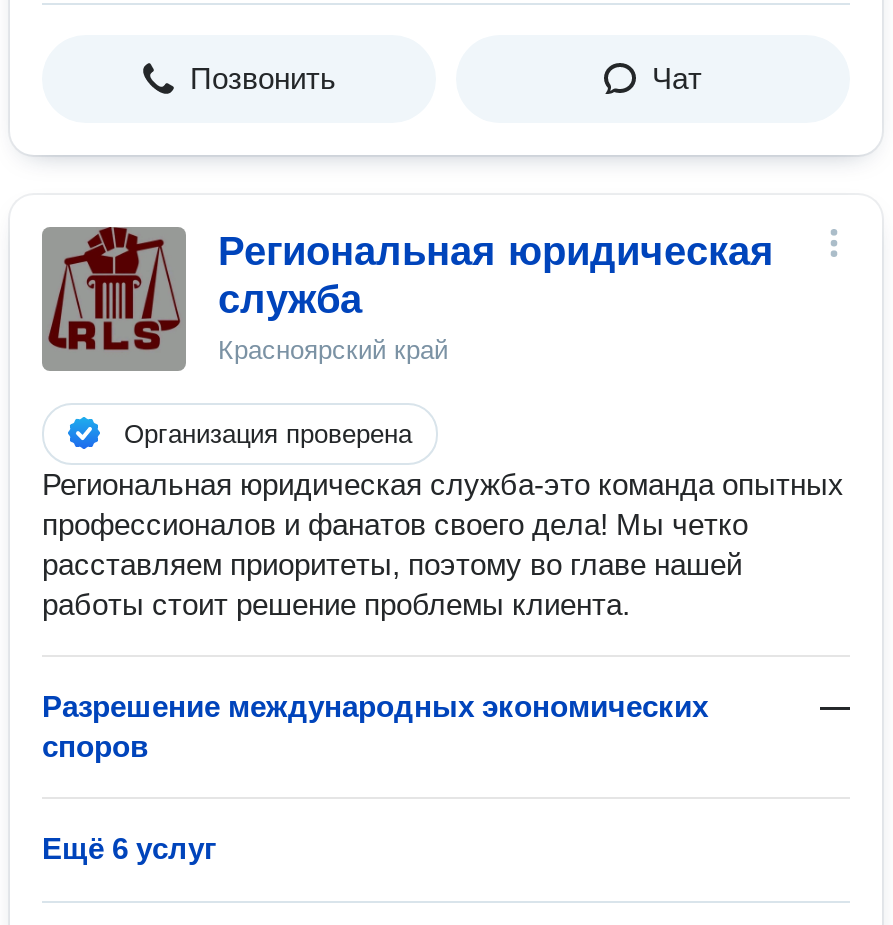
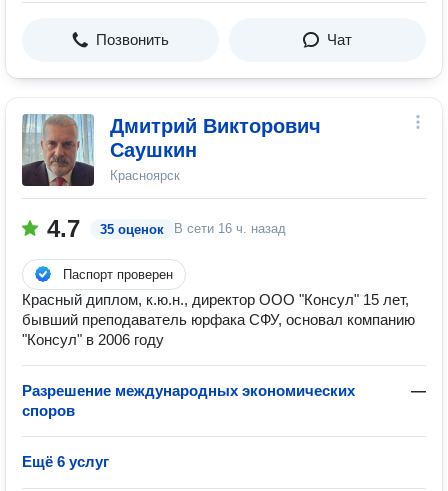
[42,225,844,621] [image] | Региональная юридическая | служба | Красноярский край | Организация проверена | Региональная юридическая служба-это команда опытных | профессионалов и фанатов своего дела! Мы четко | расставляем приоритеты, поэтому во главе нашей | работы стоит решение проблемы клиента. -> [22,114,415,348] [image] | Дмитрий Викторович | Саушкин | Красноярск | 4.7 | 35 оценок | В сети 16 ч. назад | Паспорт проверен | Красный диплом, к.ю.н., директор ООО "Консул" 15 лет, | бывший преподаватель юрфака СФУ, основал компанию | "Консул" в 2006 году

